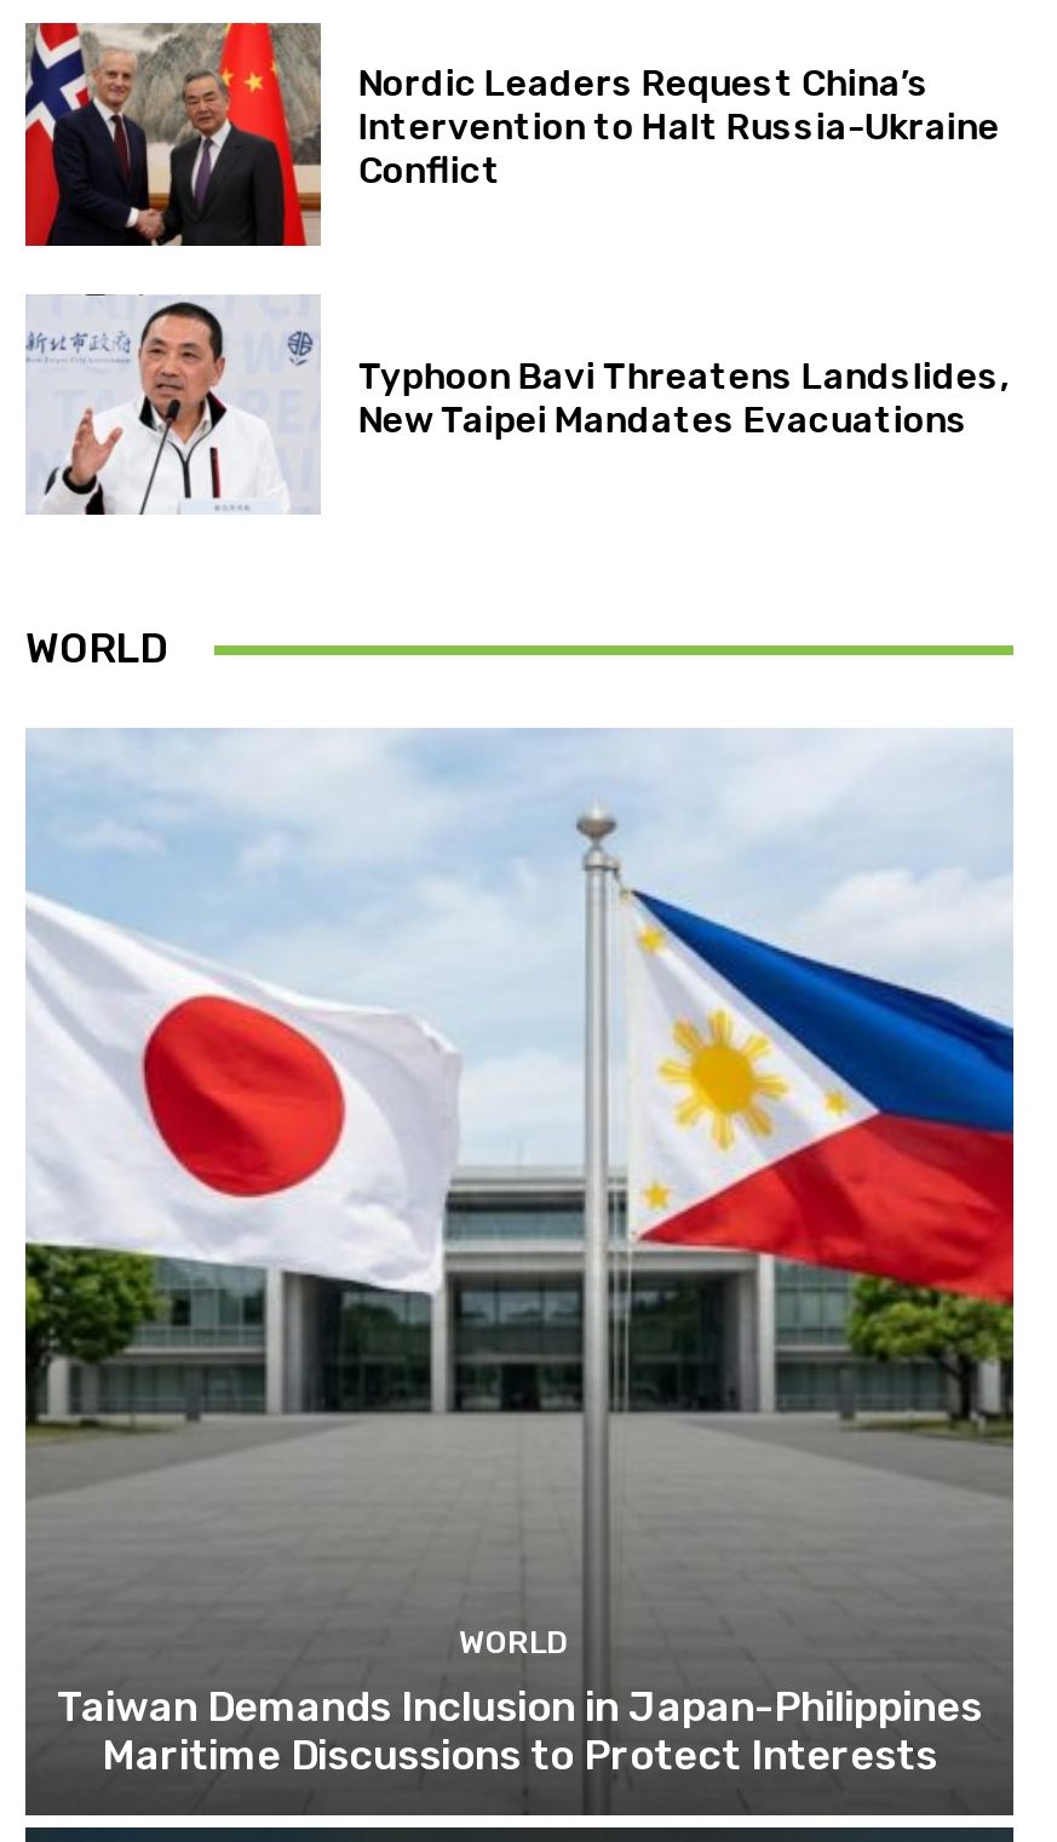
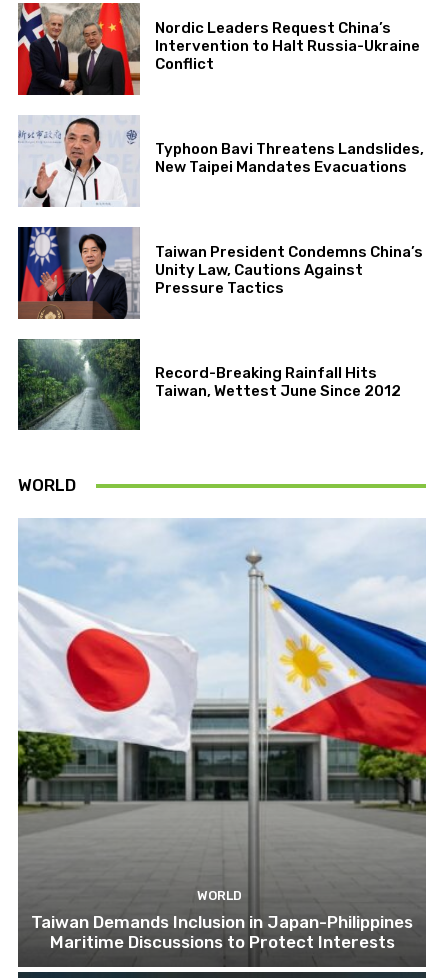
none -> [17,226,423,320] [image] | Taiwan President Condemns China’s | Unity Law, Cautions Against | Pressure Tactics
none -> [17,338,401,431] [image] | Record-Breaking Rainfall Hits | Taiwan, Wettest June Since 2012

